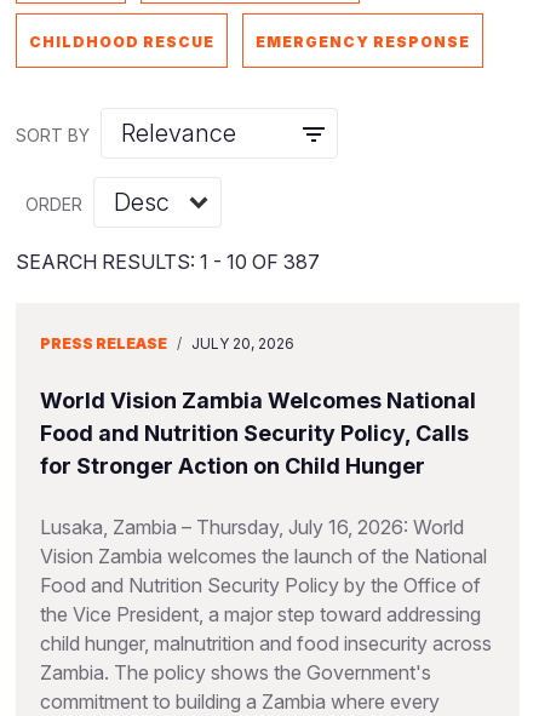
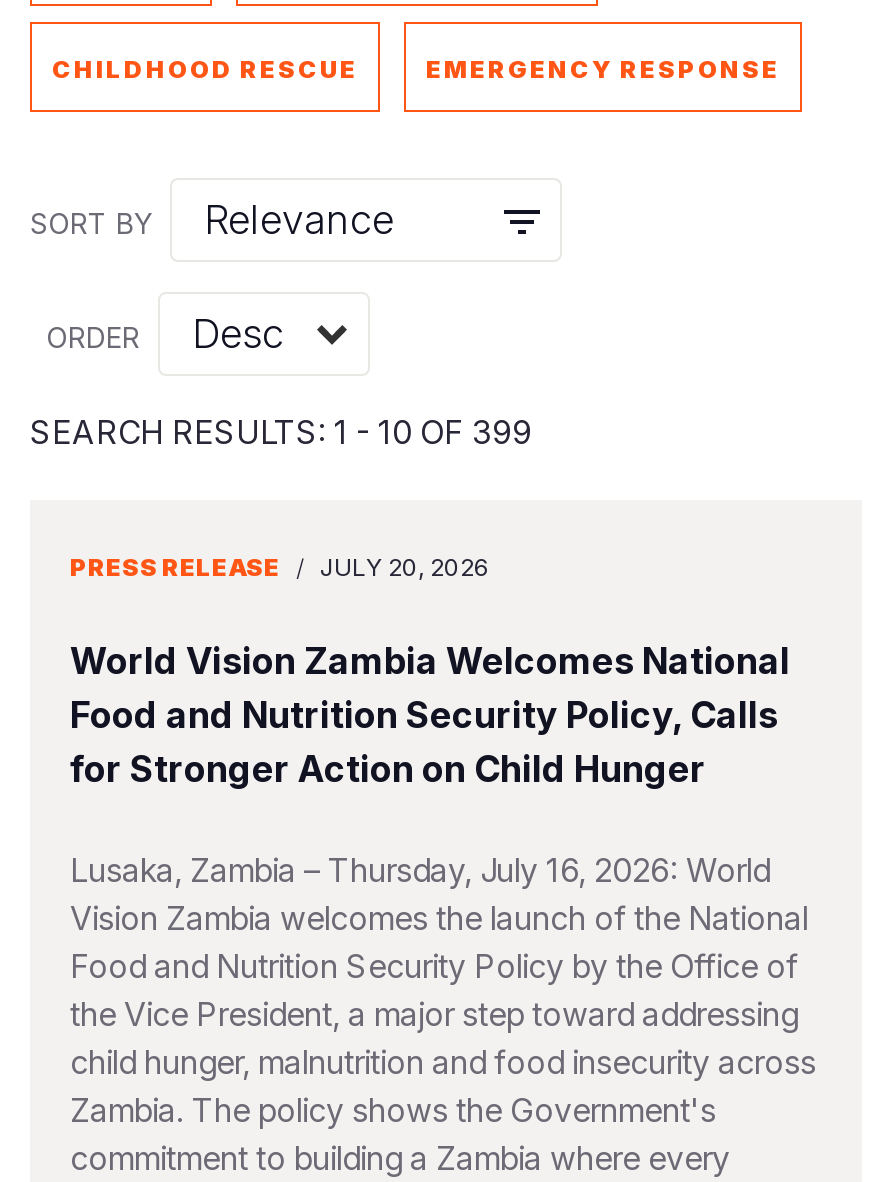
[16,250,320,274] SEARCH RESULTS: 1 - 10 OF 387 -> [30,412,532,452] SEARCH RESULTS: 1 - 10 OF 399

